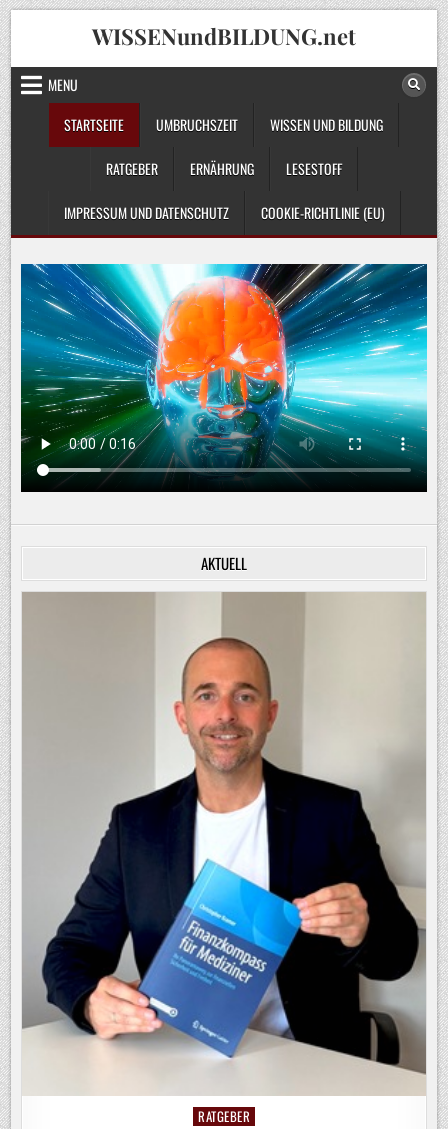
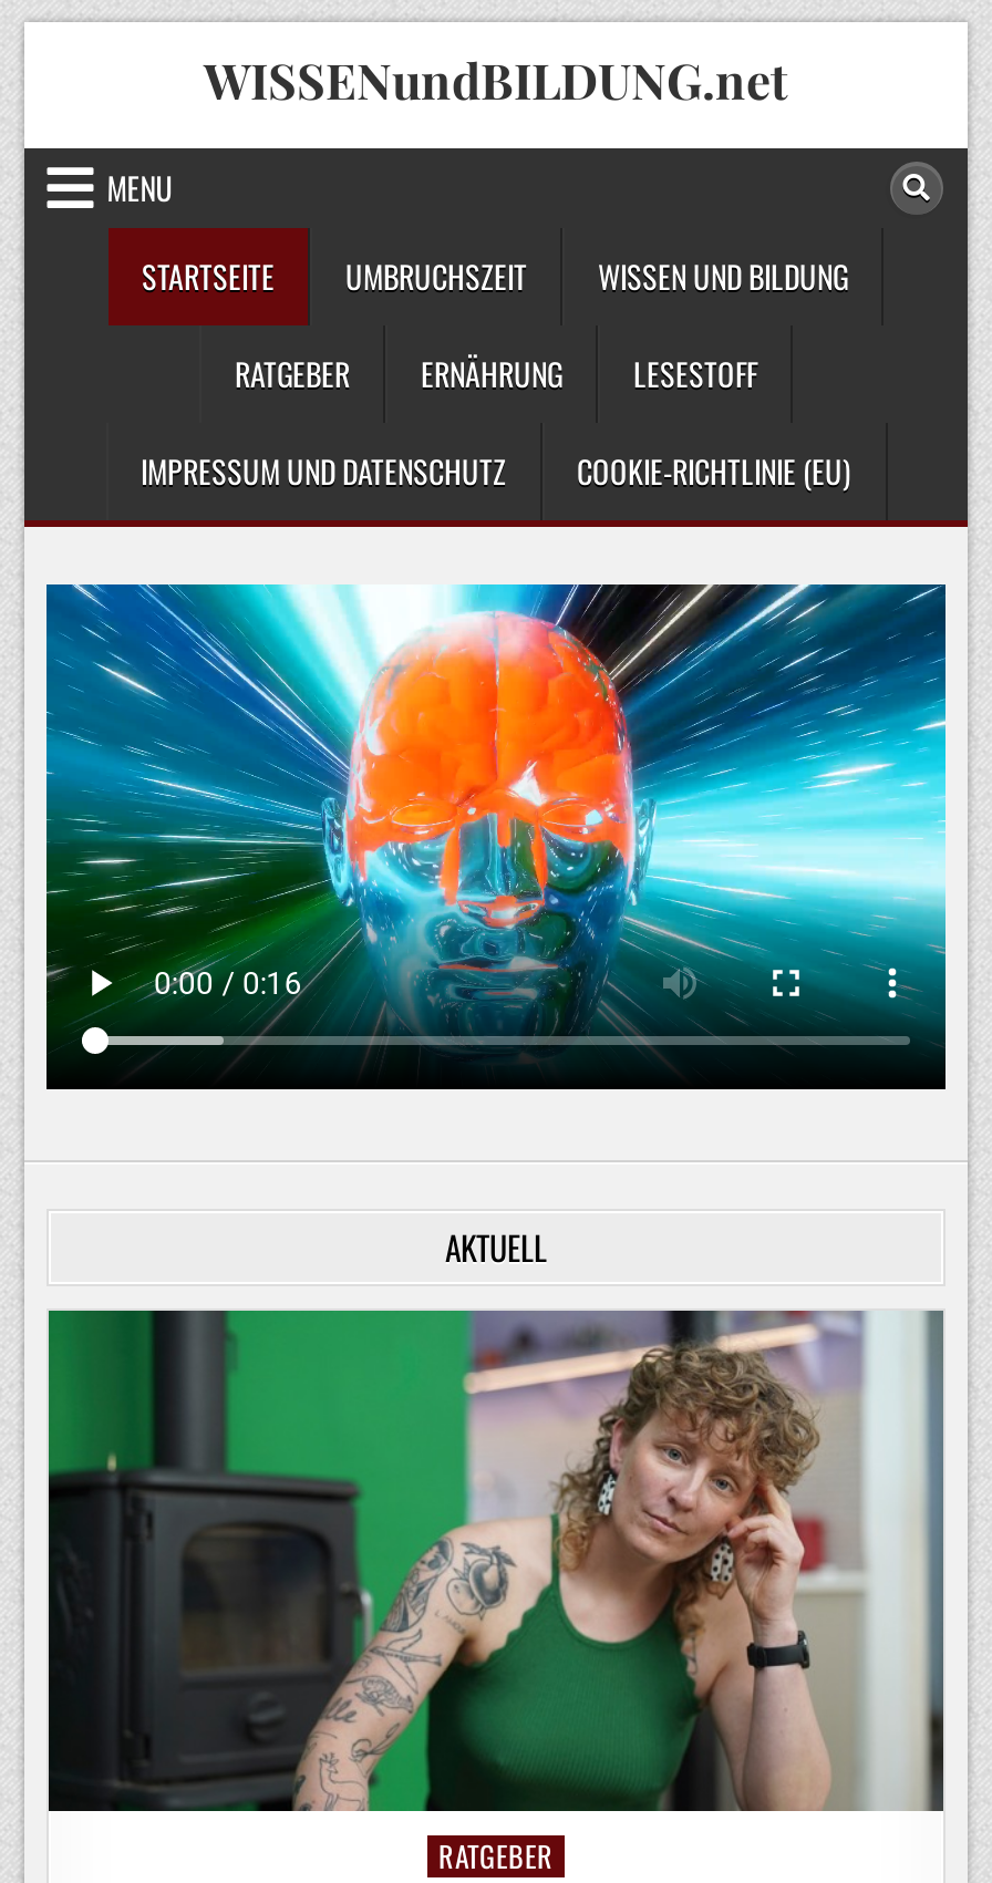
[22,592,426,1095] [image] -> [46,1308,943,1813] [image]

